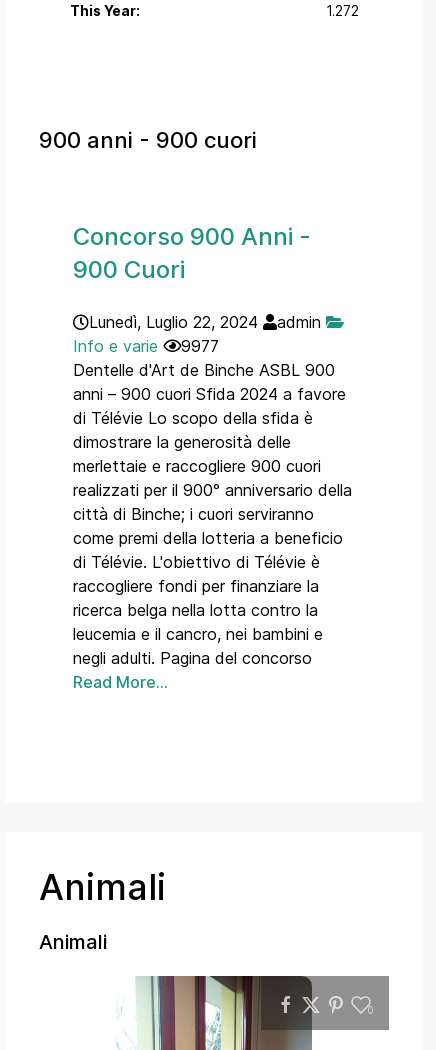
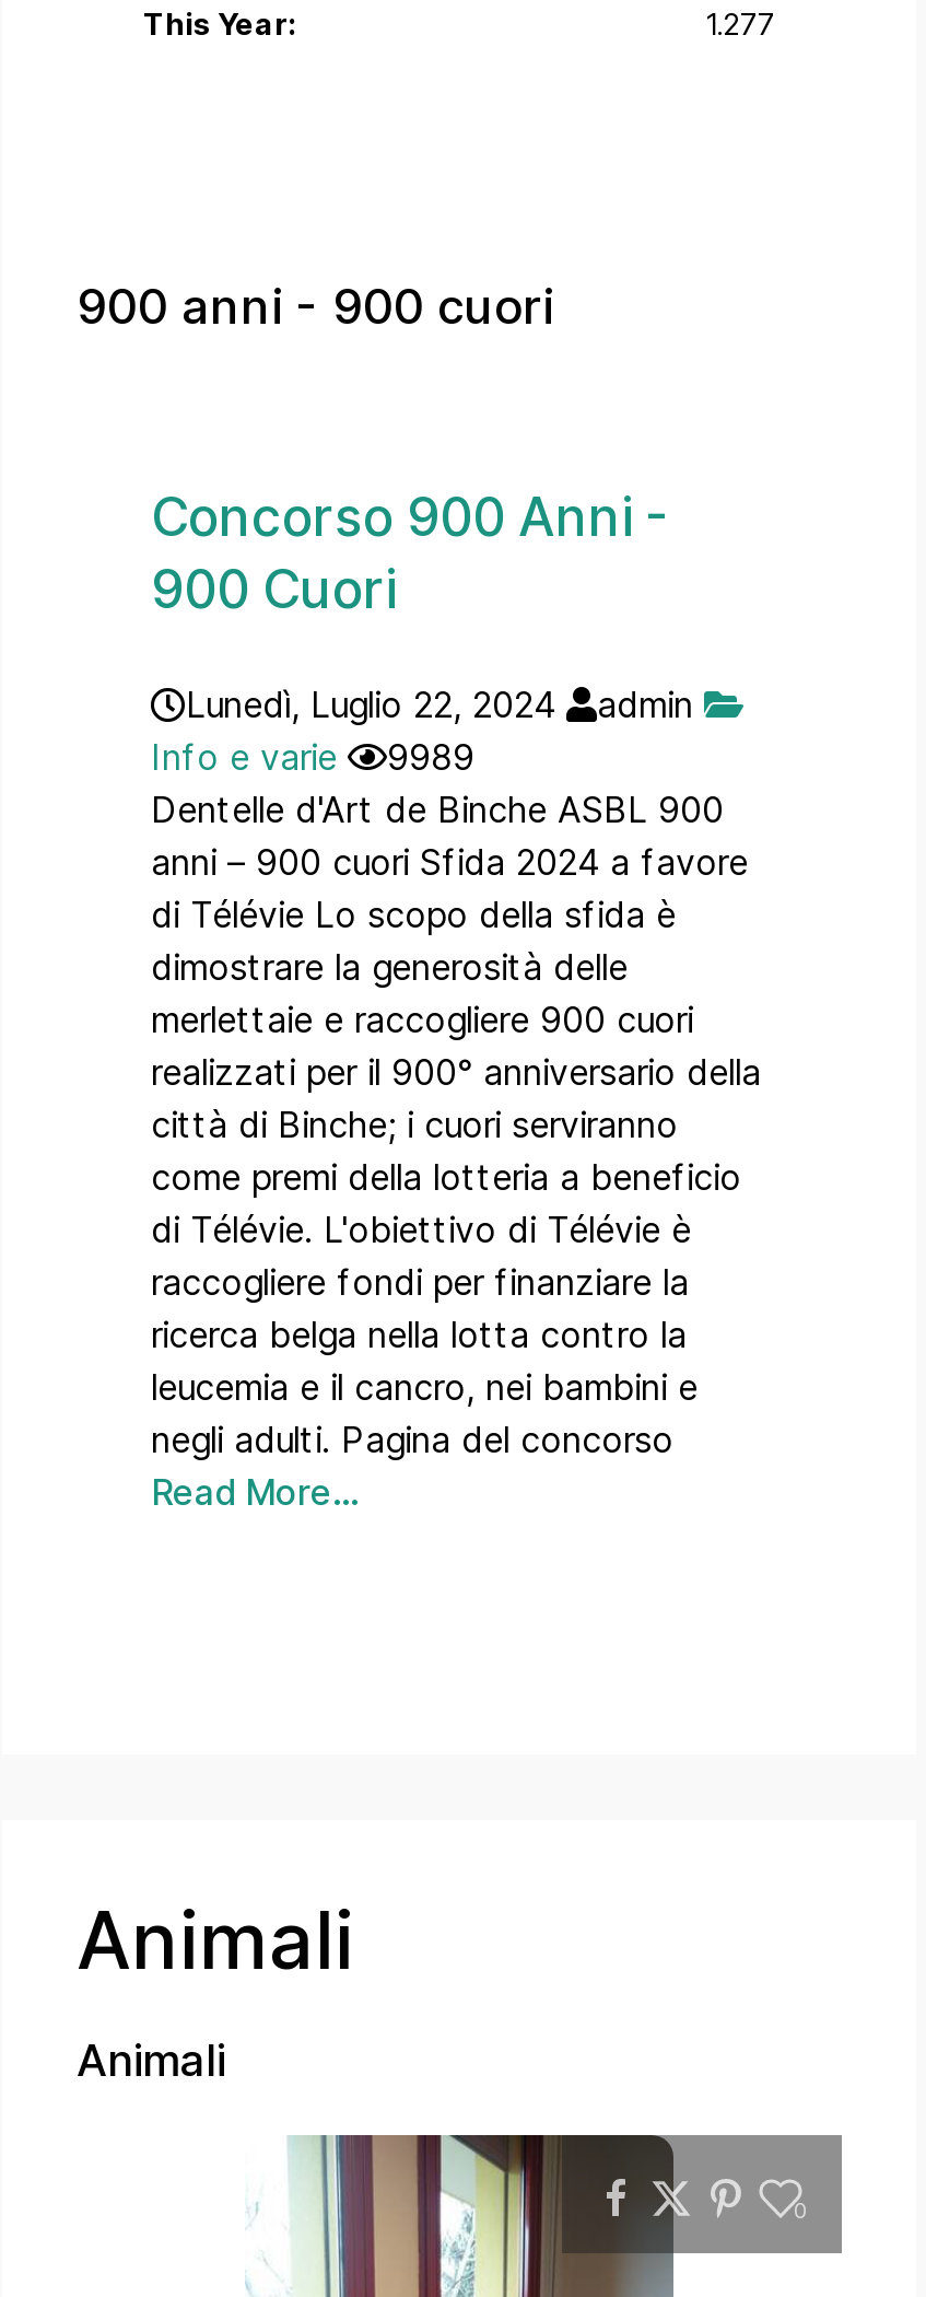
[326,3,358,19] 1.272 -> [705,7,775,42] 1.277
[73,336,219,356] Info e varie 9977 -> [151,736,474,780] Info e varie 9989

